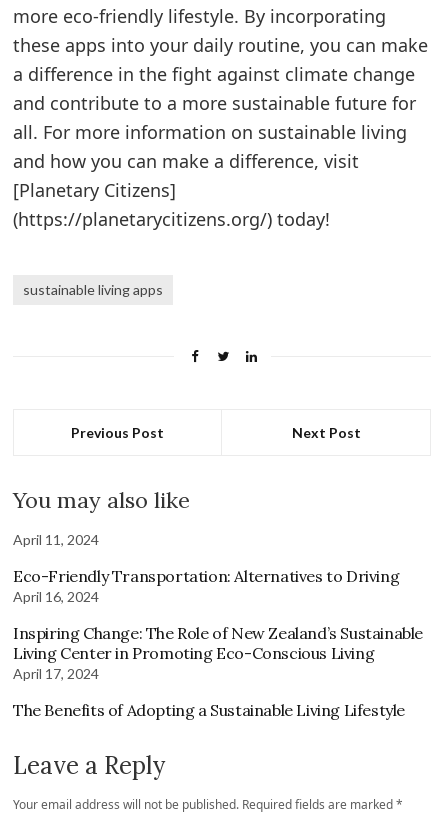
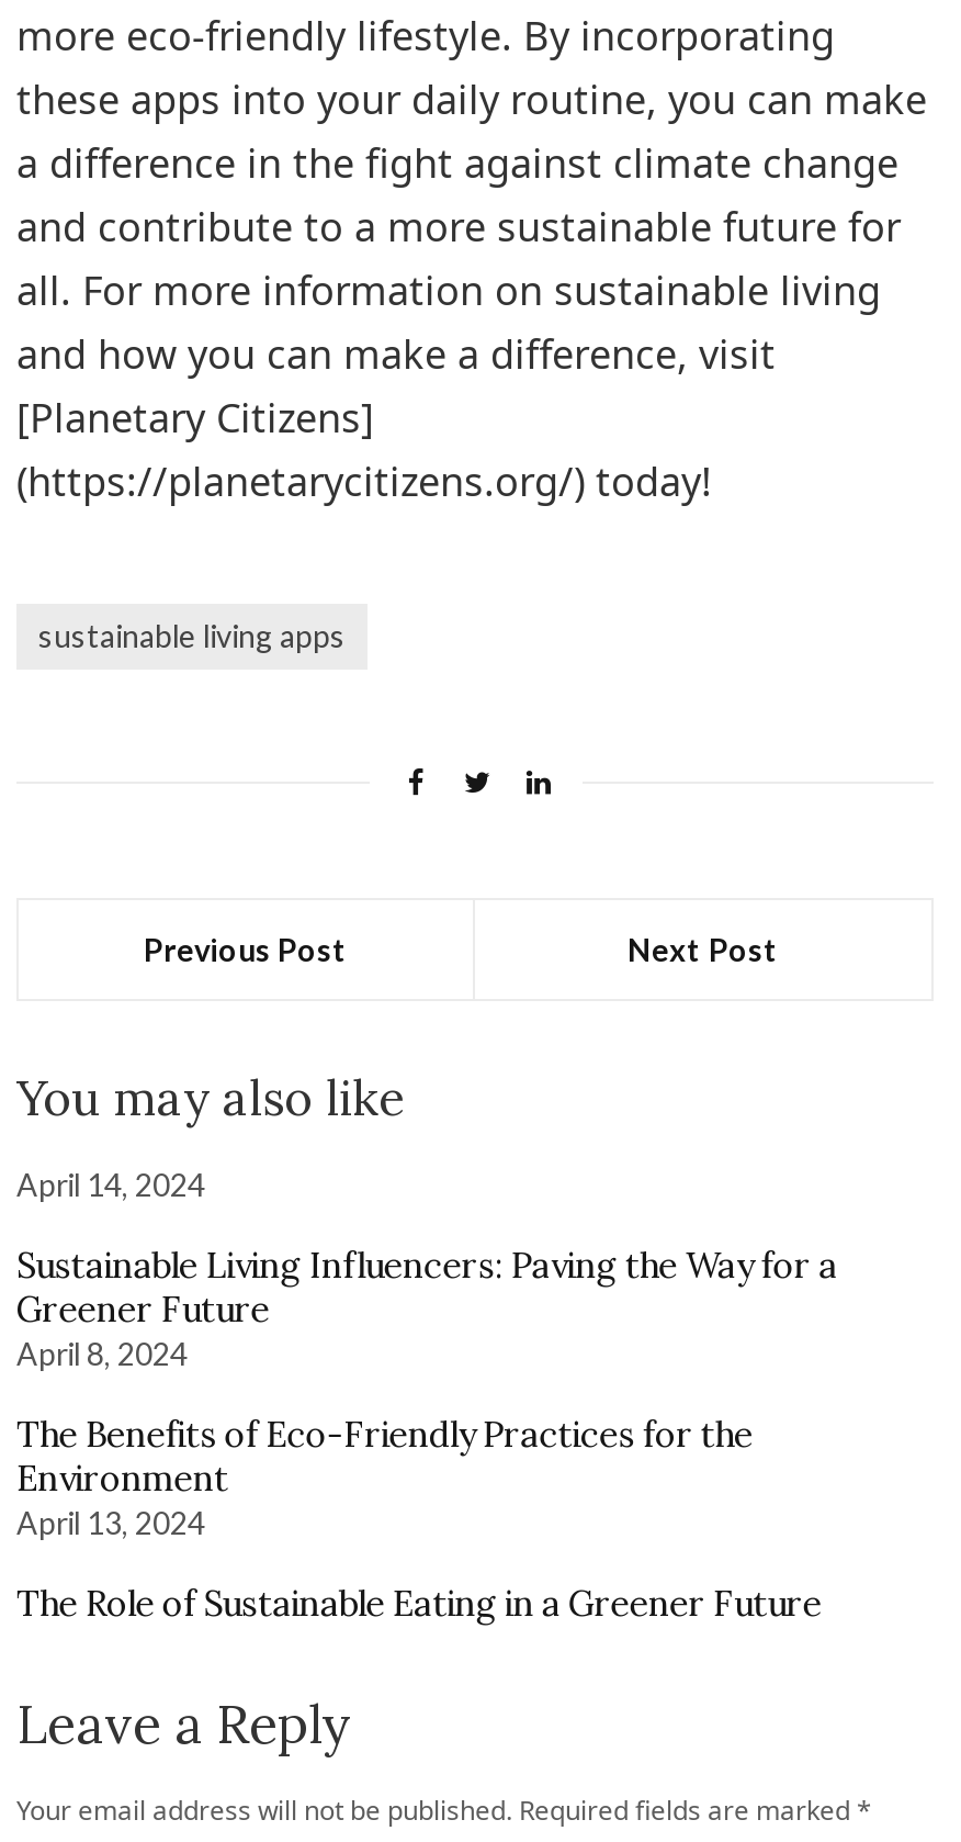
[13,531,99,548] April 11, 2024 -> [16,1166,205,1203] April 14, 2024
[13,566,399,605] Eco-Friendly Transportation: Alternatives to Driving | April 16, 2024 -> [16,1243,837,1372] Sustainable Living Influencers: Paving the Way for a | Greener Future | April 8, 2024
[13,623,423,682] Inspiring Change: The Role of New Zealand’s Sustainable | Living Center in Promoting Eco-Conscious Living | April 17, 2024 -> [16,1412,753,1541] The Benefits of Eco-Friendly Practices for the | Environment | April 13, 2024
[13,700,405,720] The Benefits of Adopting a Sustainable Living Lifestyle -> [16,1581,822,1625] The Role of Sustainable Eating in a Greener Future

